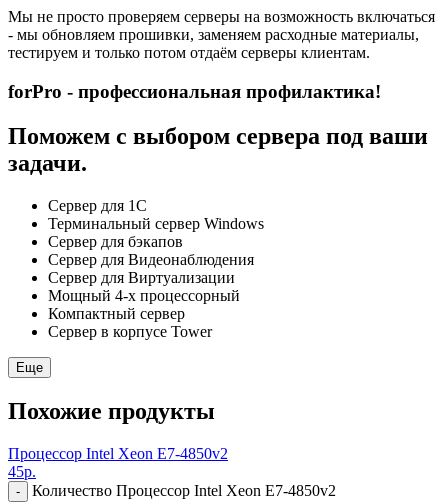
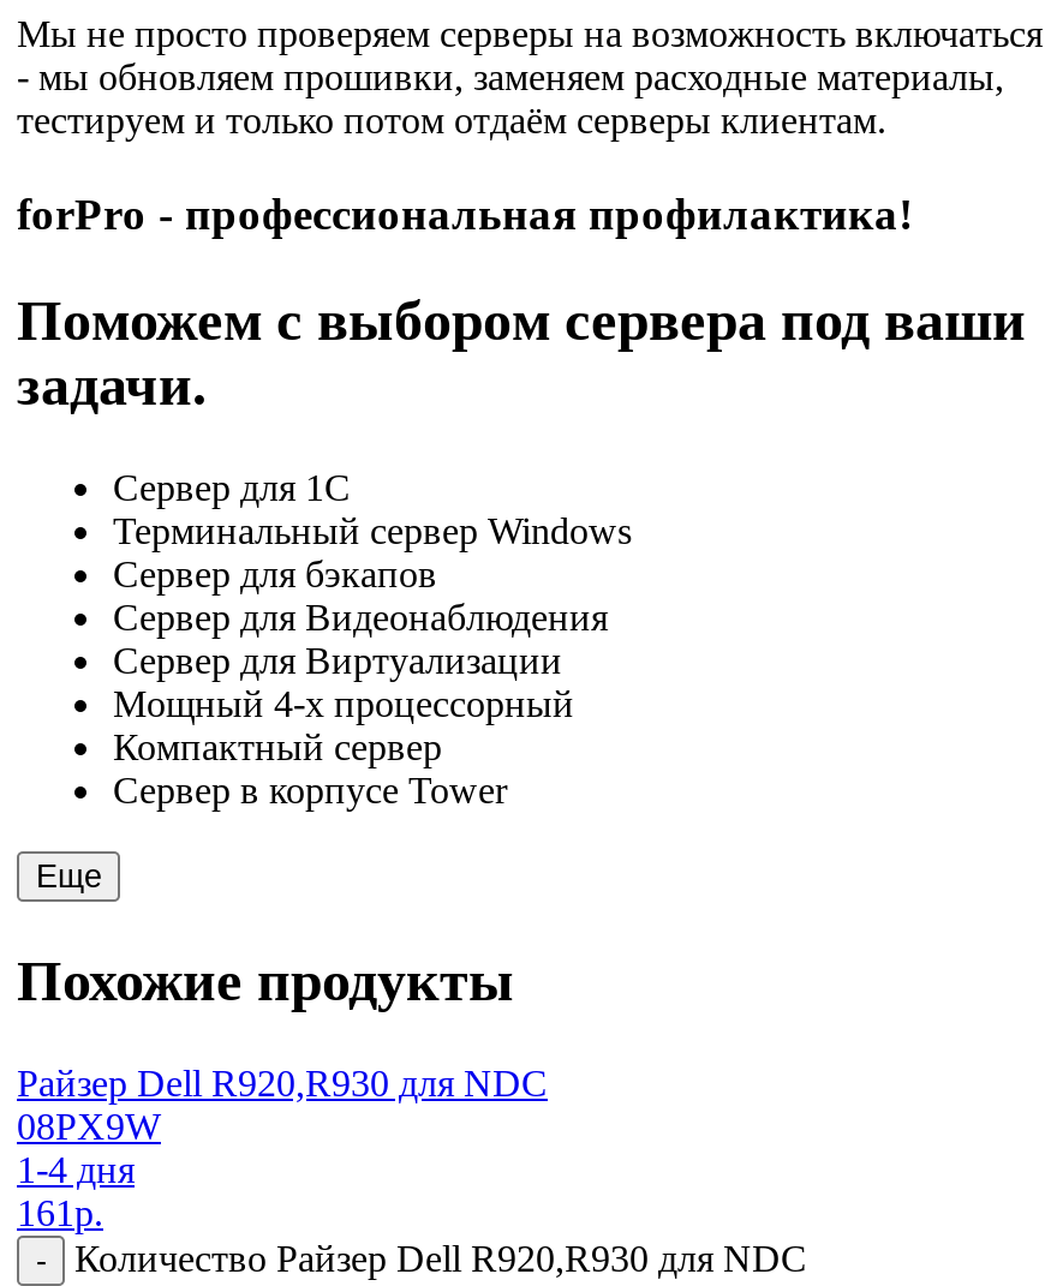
[8,445,228,480] Процессор Intel Xeon E7-4850v2 | 45р. -> [17,1062,548,1232] Райзер Dell R920,R930 для NDC | 08PX9W | 1-4 дня | 161 р.
[32,482,336,499] Количество Процессор Intel Xeon E7-4850v2 -> [74,1237,807,1278] Количество Райзер Dell R920,R930 для NDC

